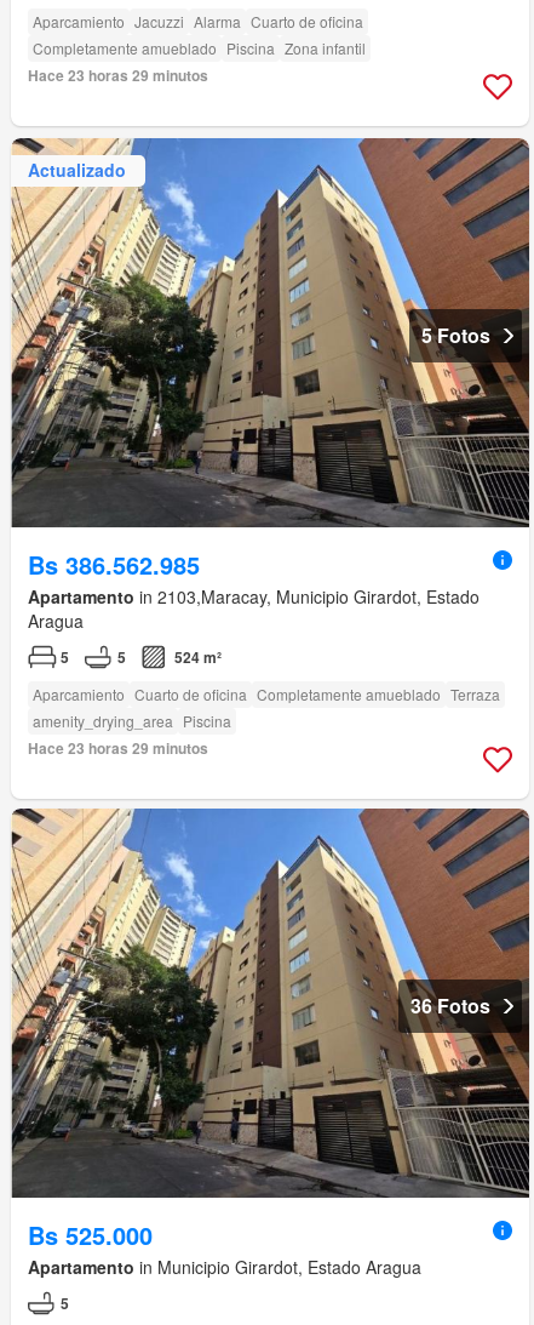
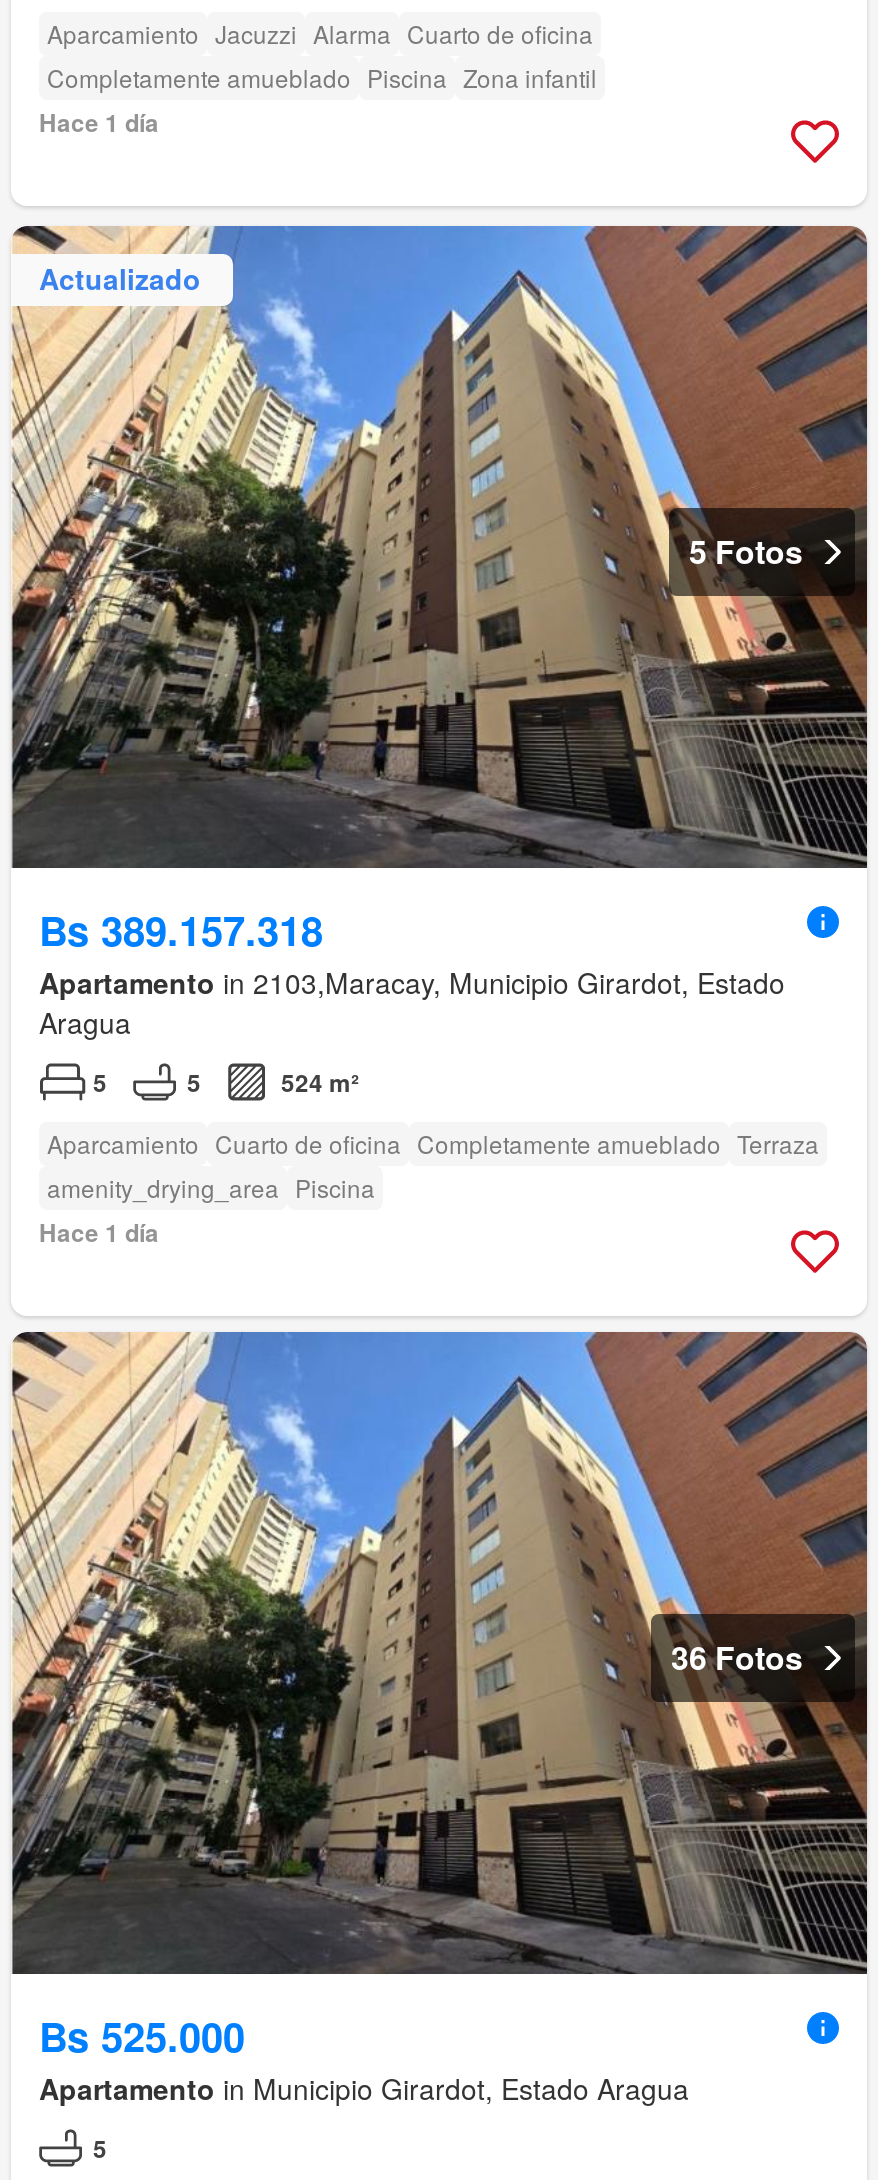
[28,64,208,86] Hace 23 horas 29 minutos -> [39,103,159,139] Hace 1 día
[28,546,200,582] Bs 386.562.985 -> [39,899,323,957] Bs 389.157.318
[28,737,208,759] Hace 23 horas 29 minutos -> [39,1213,159,1249] Hace 1 día

